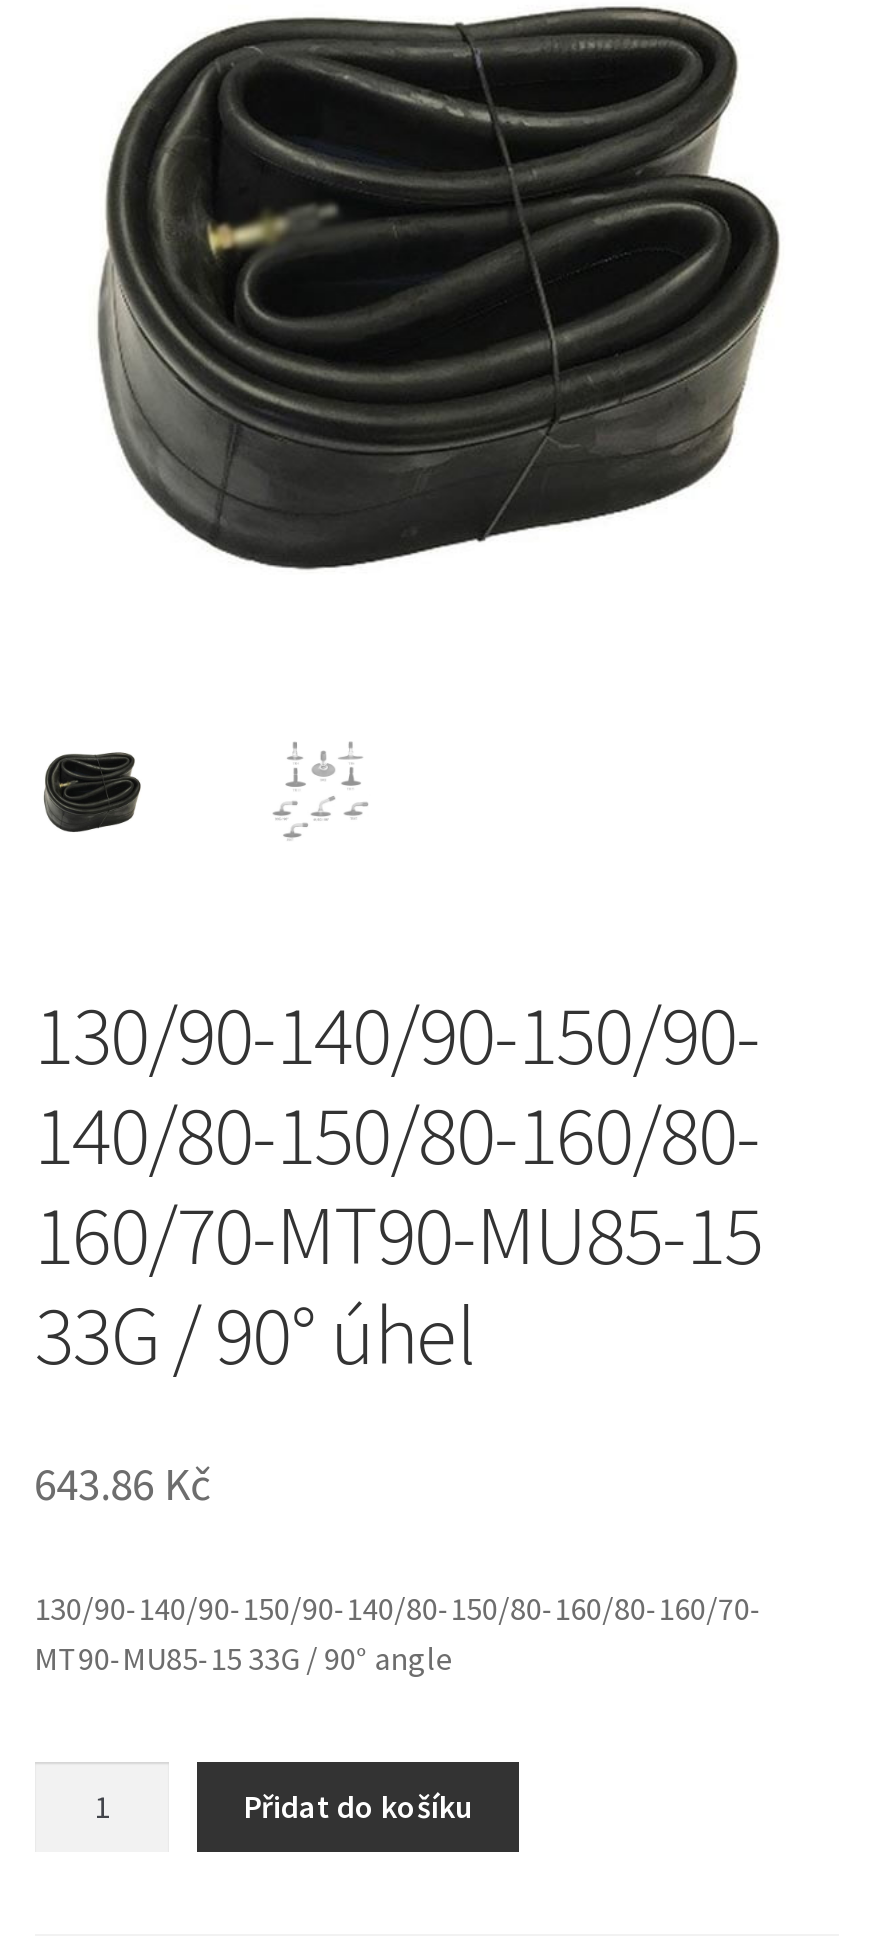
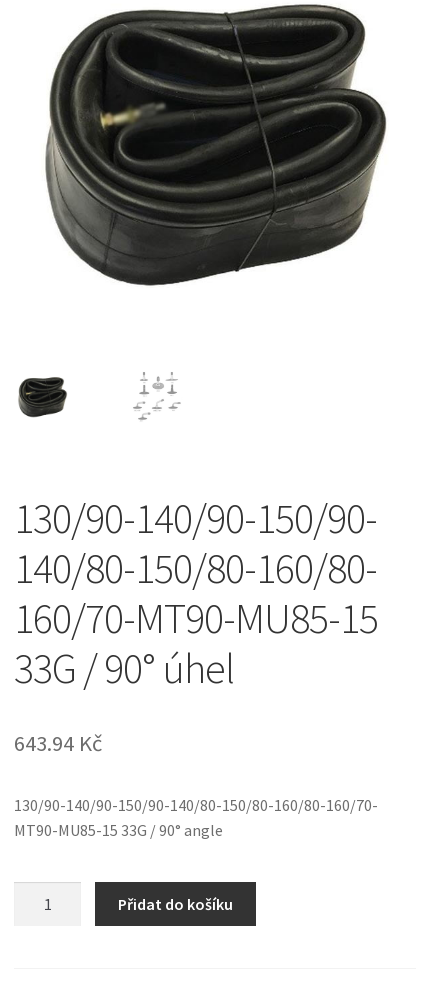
[34,1456,210,1512] 643.86 Kč -> [14,729,102,757] 643.94 Kč

